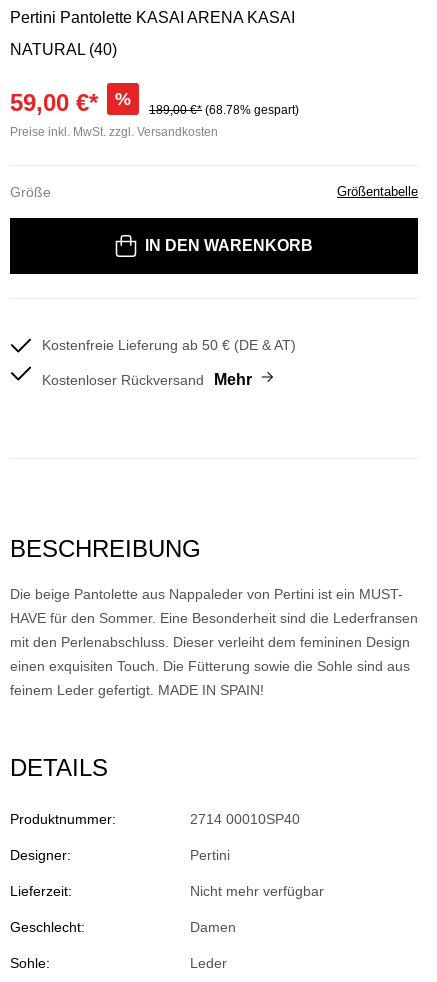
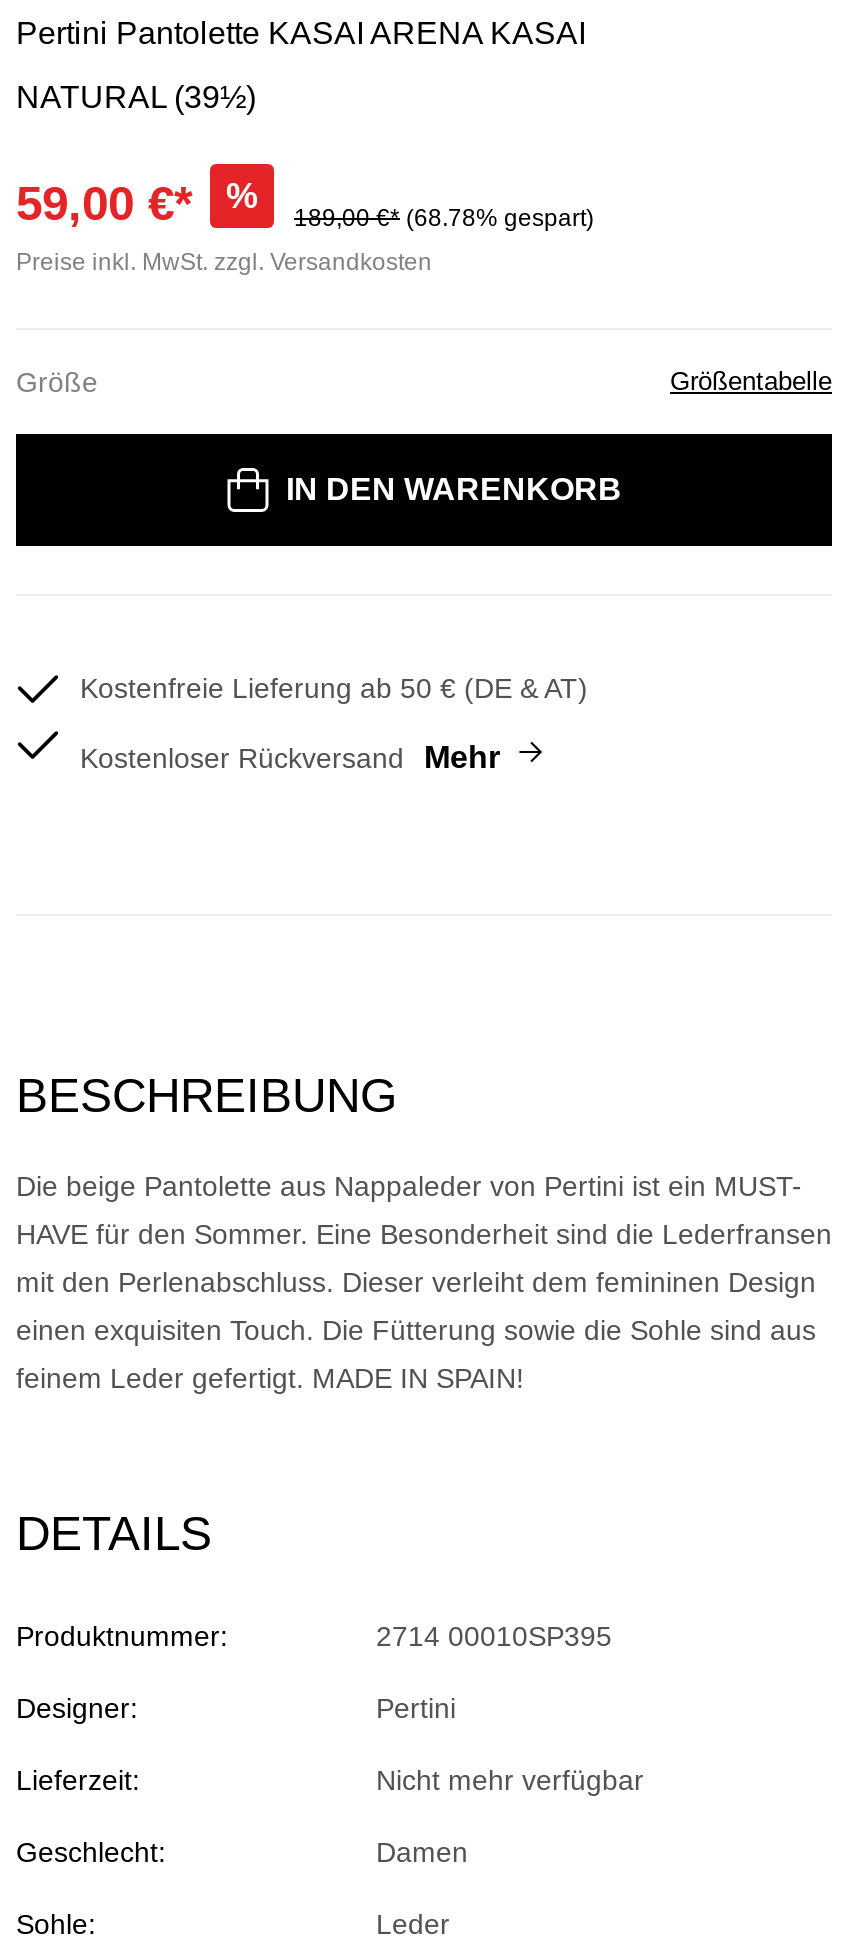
[10,41,117,58] NATURAL (40) -> [16,79,256,113] NATURAL (39½)
[190,811,300,827] 2714 00010SP40 -> [376,1619,612,1651] 2714 00010SP395

